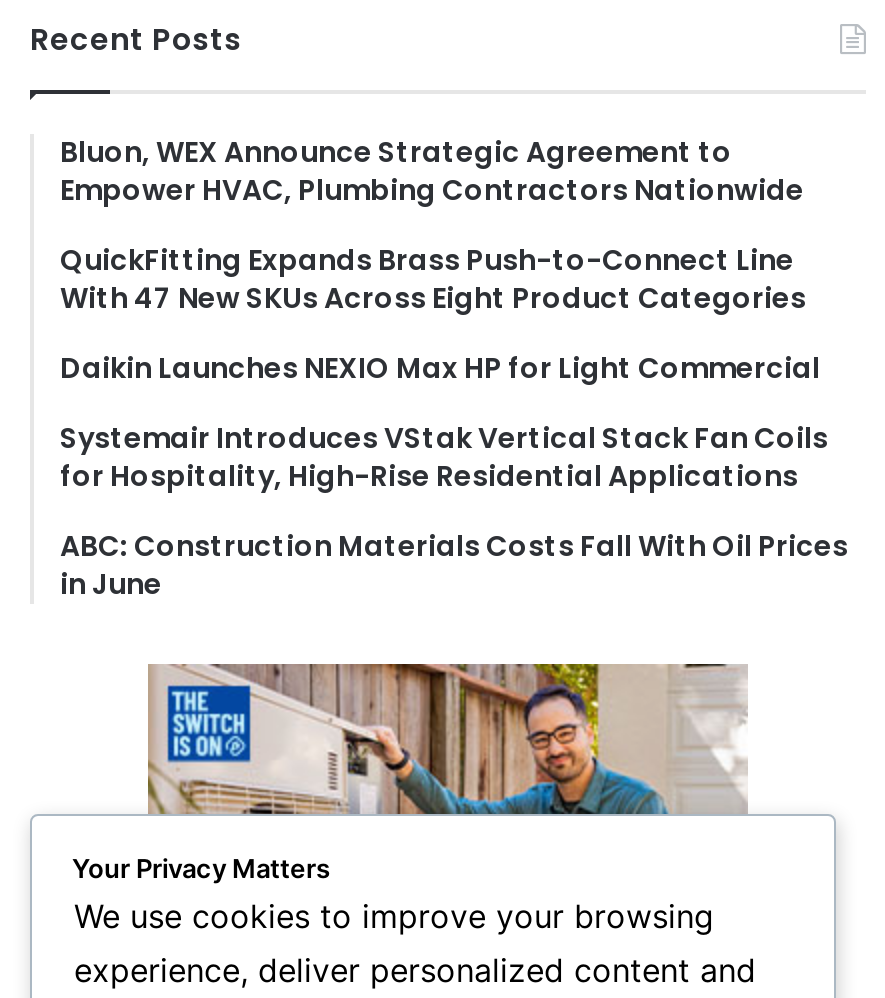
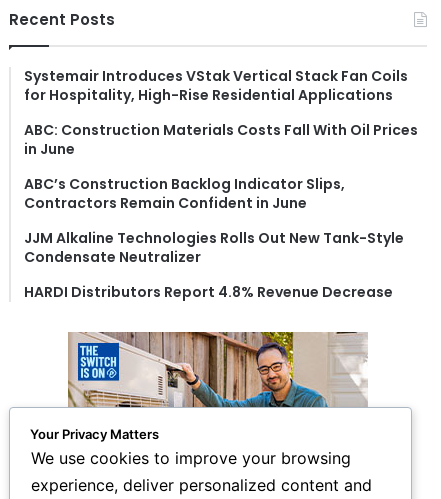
[60,132,820,388] Bluon, WEX Announce Strategic Agreement to | Empower HVAC, Plumbing Contractors Nationwide | QuickFitting Expands Brass Push-to-Connect Line | With 47 New SKUs Across Eight Product Categories | Daikin Launches NEXIO Max HP for Light Commercial -> none
moved [60,418,848,604] -> [24,66,418,159]: Systemair Introduces VStak Vertical Stack Fan Coils | for Hospitality, High-Rise Residential Applications | ABC: Construction Materials Costs Fall With Oil Prices | in June
none -> [24,174,404,302] ABC’s Construction Backlog Indicator Slips, | Contractors Remain Confident in June | JJM Alkaline Technologies Rolls Out New Tank-Style | Condensate Neutralizer | HARDI Distributors Report 4.8% Revenue Decrease

